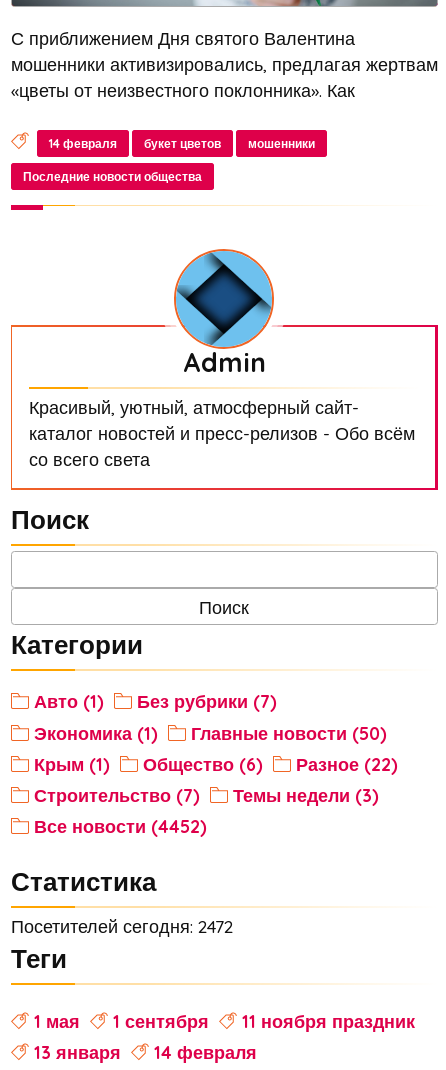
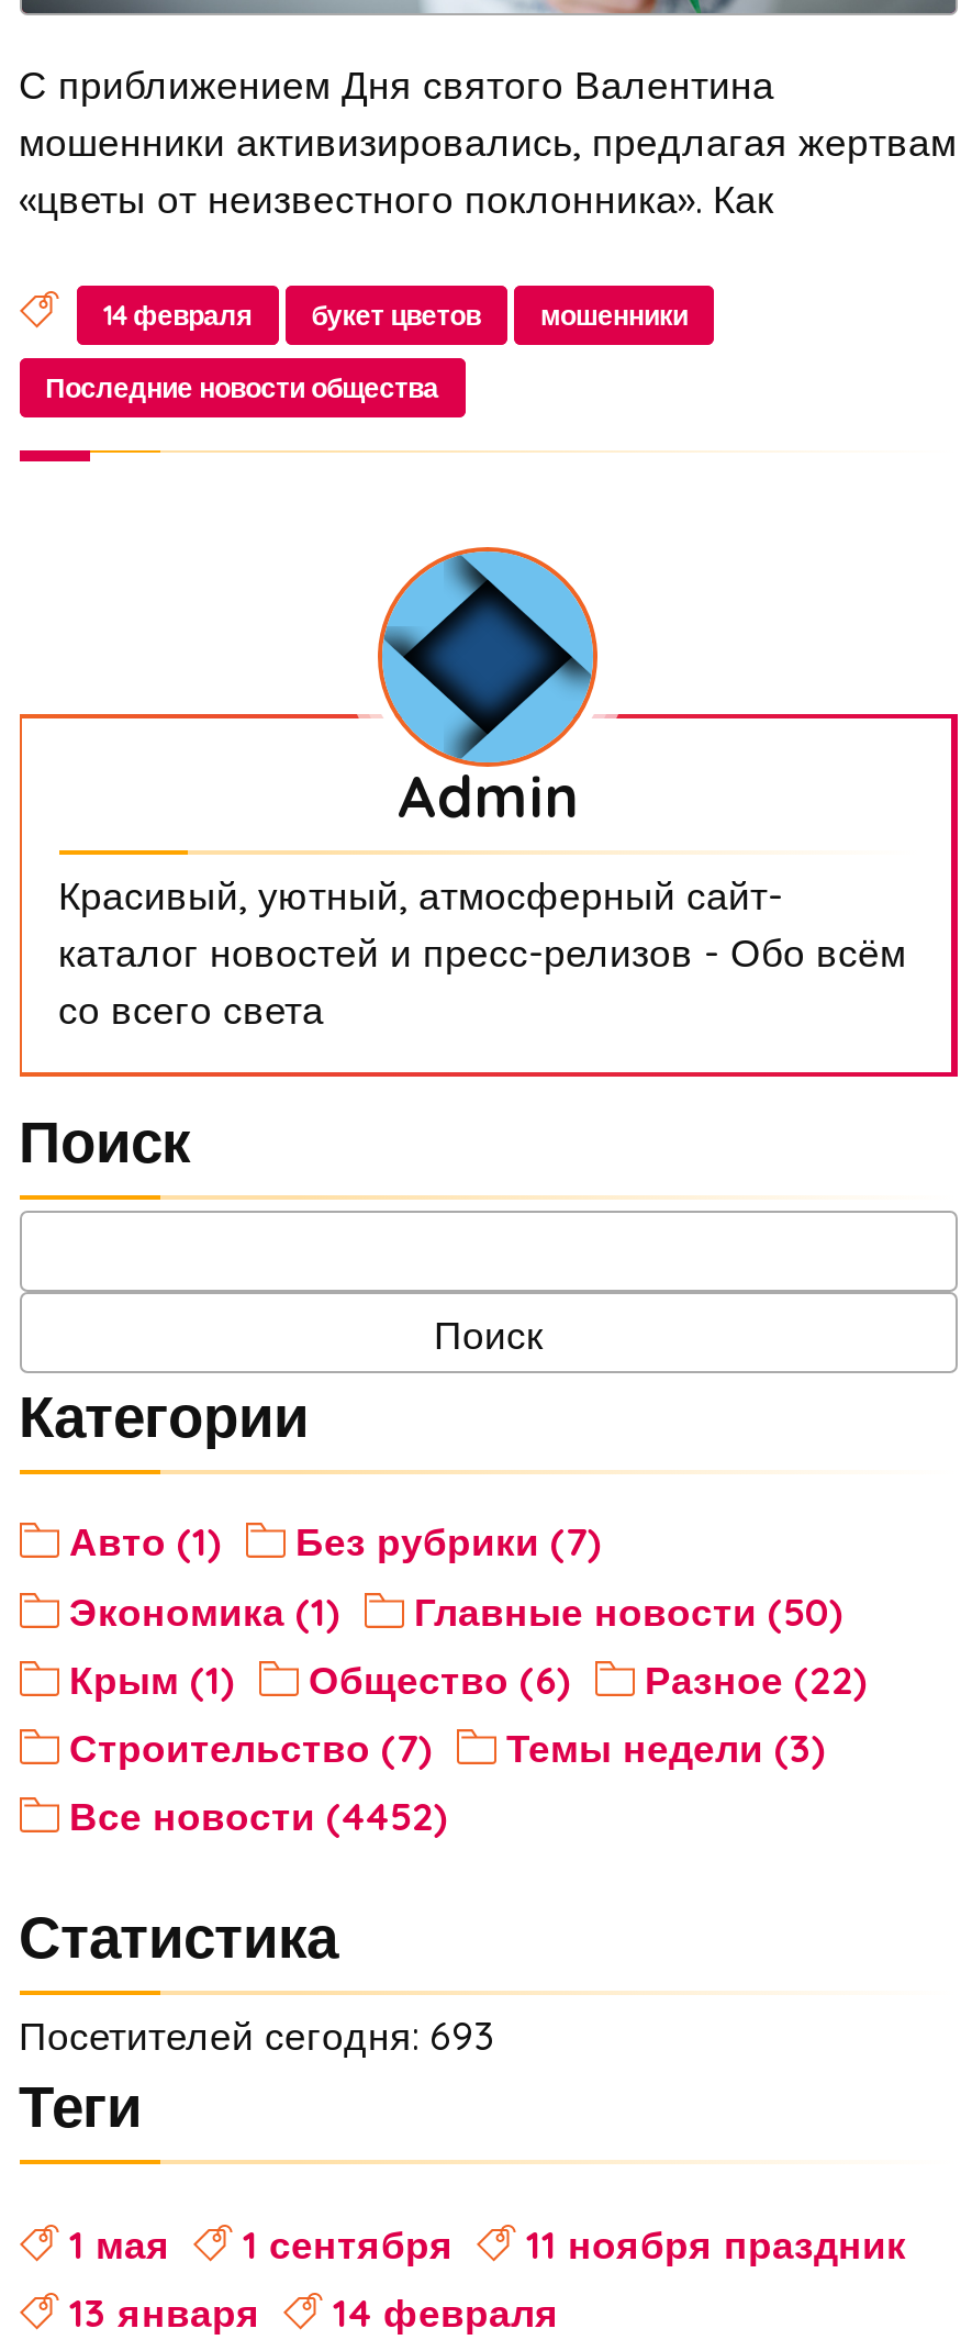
[10,915,232,937] Посетителей сегодня: 2472 -> [19,2011,493,2059] Посетителей сегодня: 693

